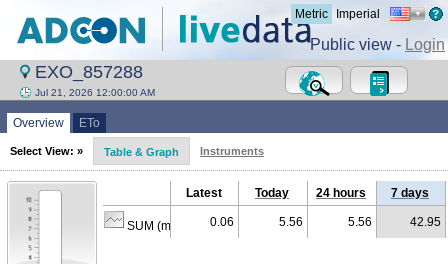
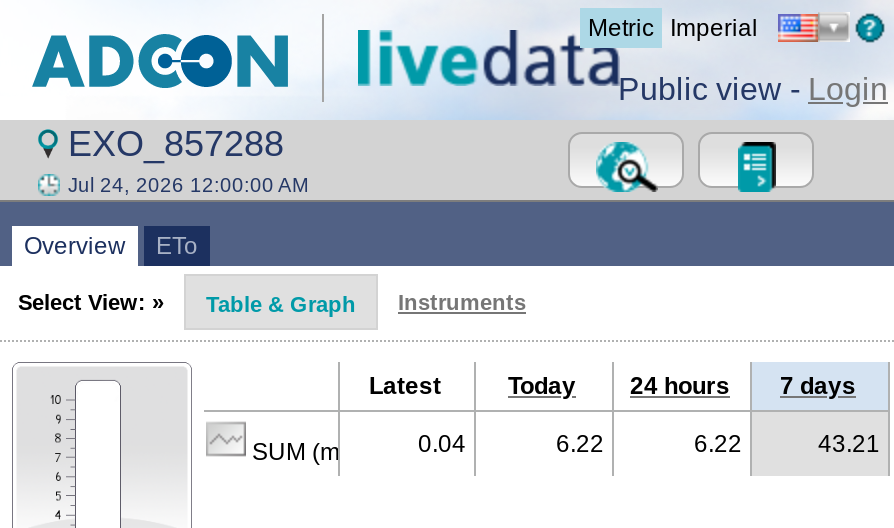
[35,87,155,98] Jul 21, 2026 12:00:00 AM -> [68,174,308,196] Jul 24, 2026 12:00:00 AM
[124,215,234,233] SUM (mm) 0.06 -> [246,430,466,466] SUM (mm) 0.04
[279,215,303,229] 5.56 -> [556,430,604,458] 6.22
[348,215,372,229] 5.56 -> [694,430,742,458] 6.22
[410,215,441,229] 42.95 -> [818,430,880,458] 43.21

